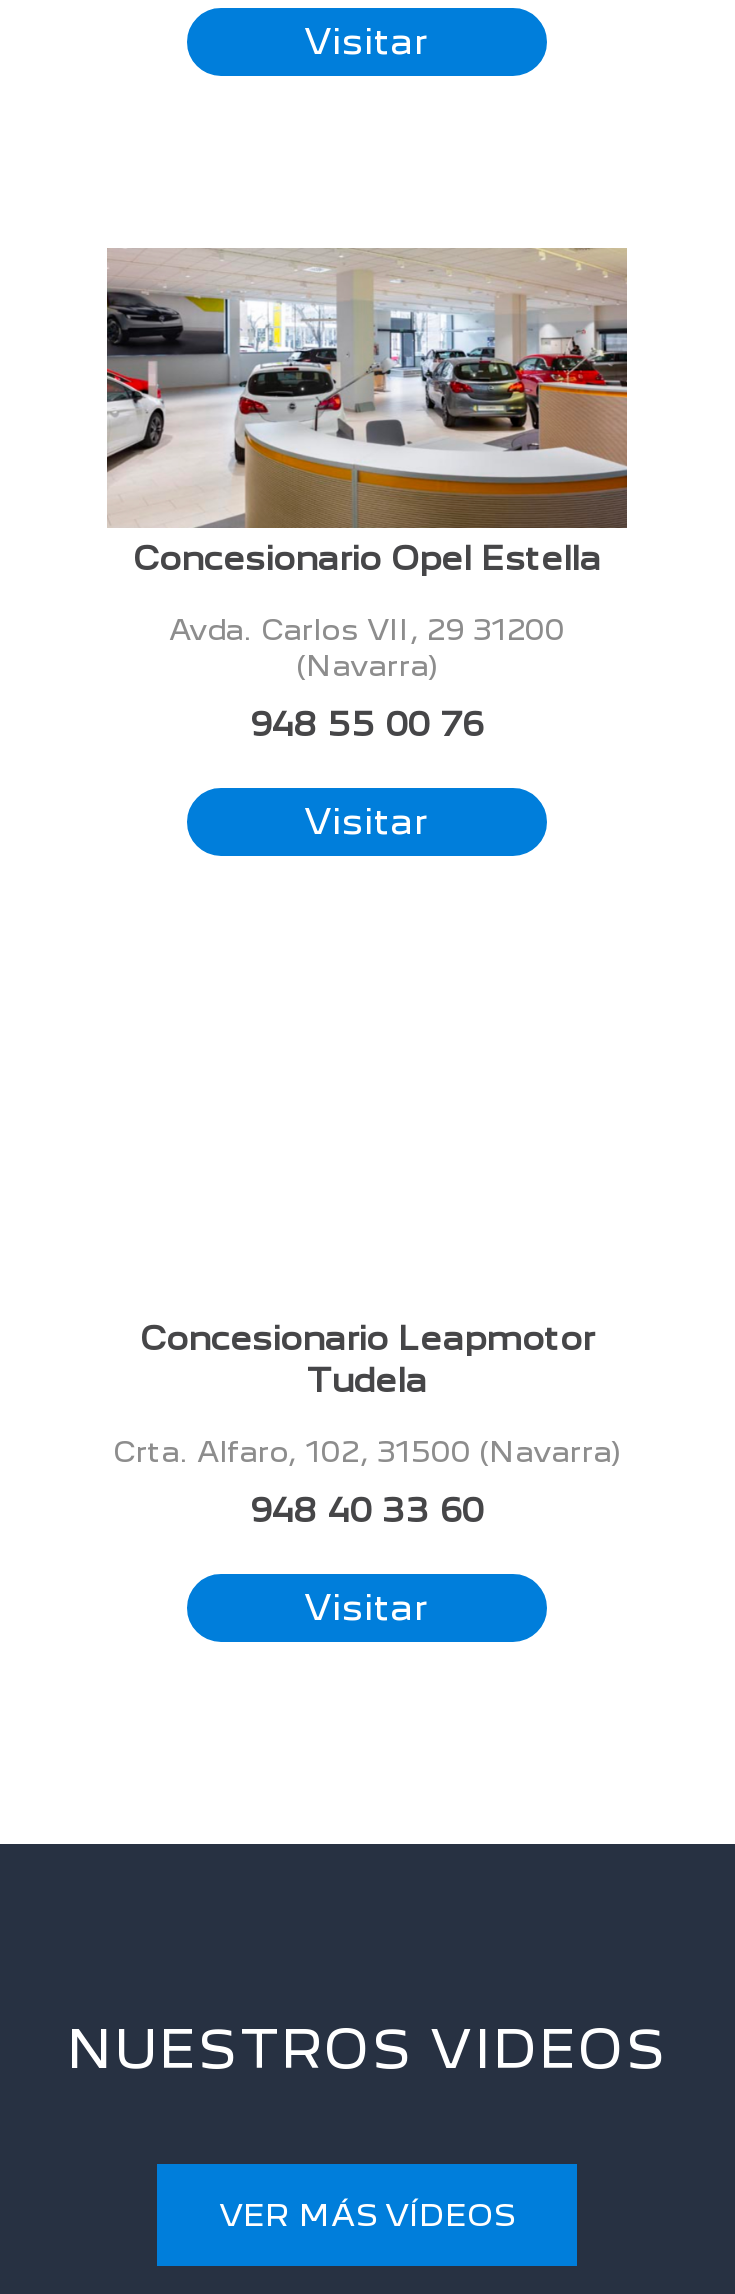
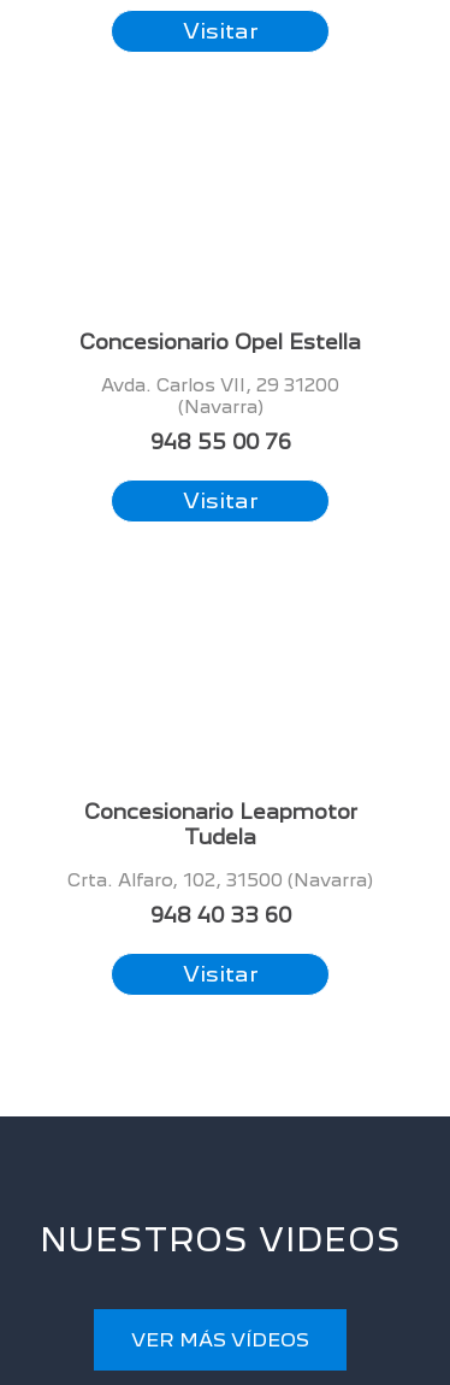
[105,246,629,530] [image] -> none

